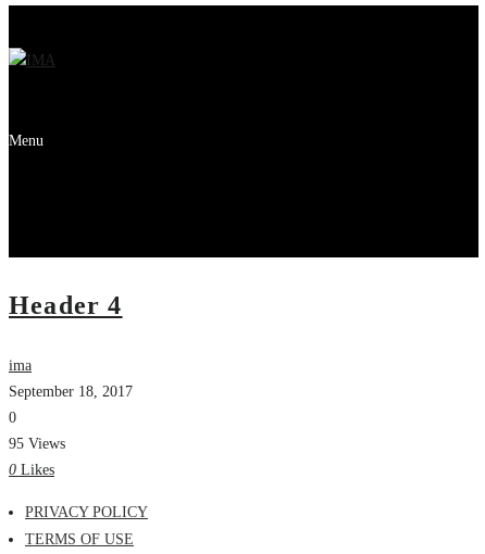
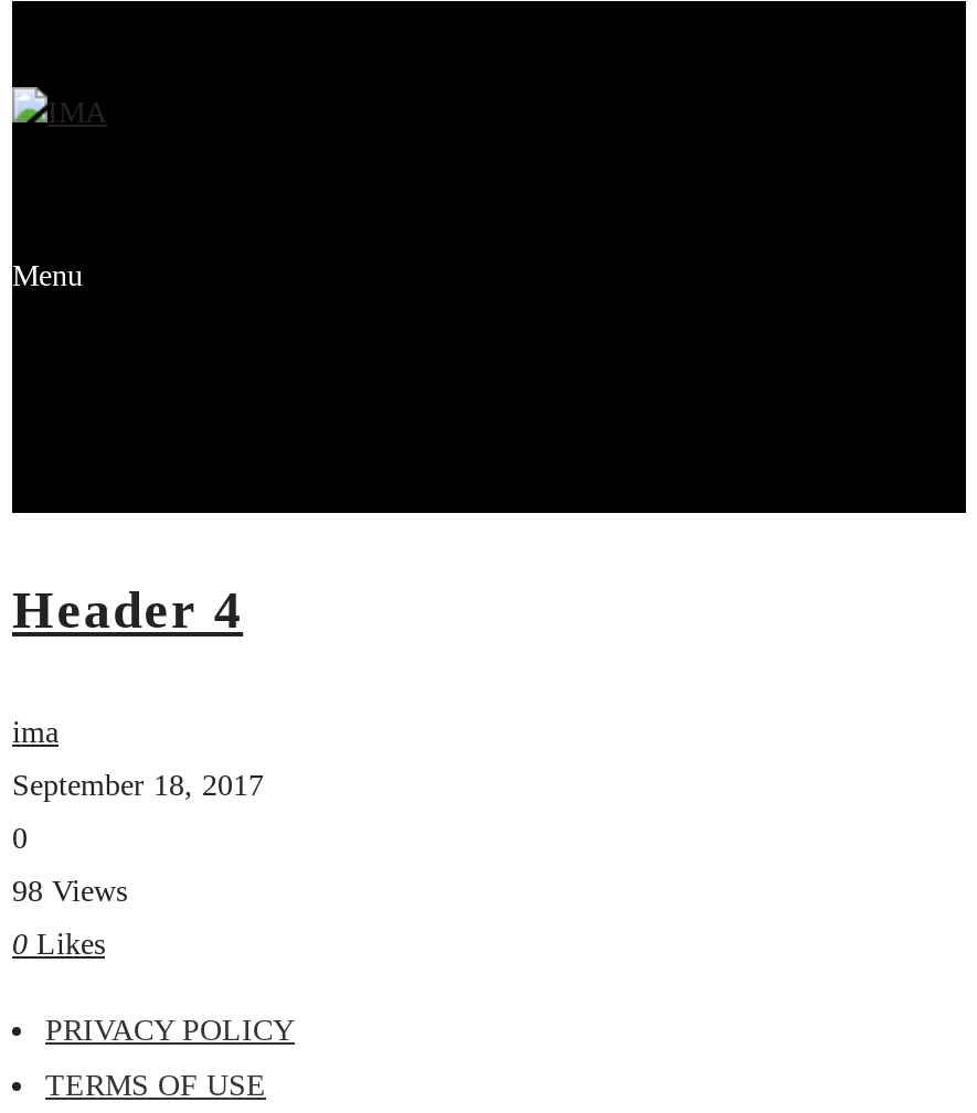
[9,435,65,452] 95 Views -> [12,874,127,907] 98 Views

